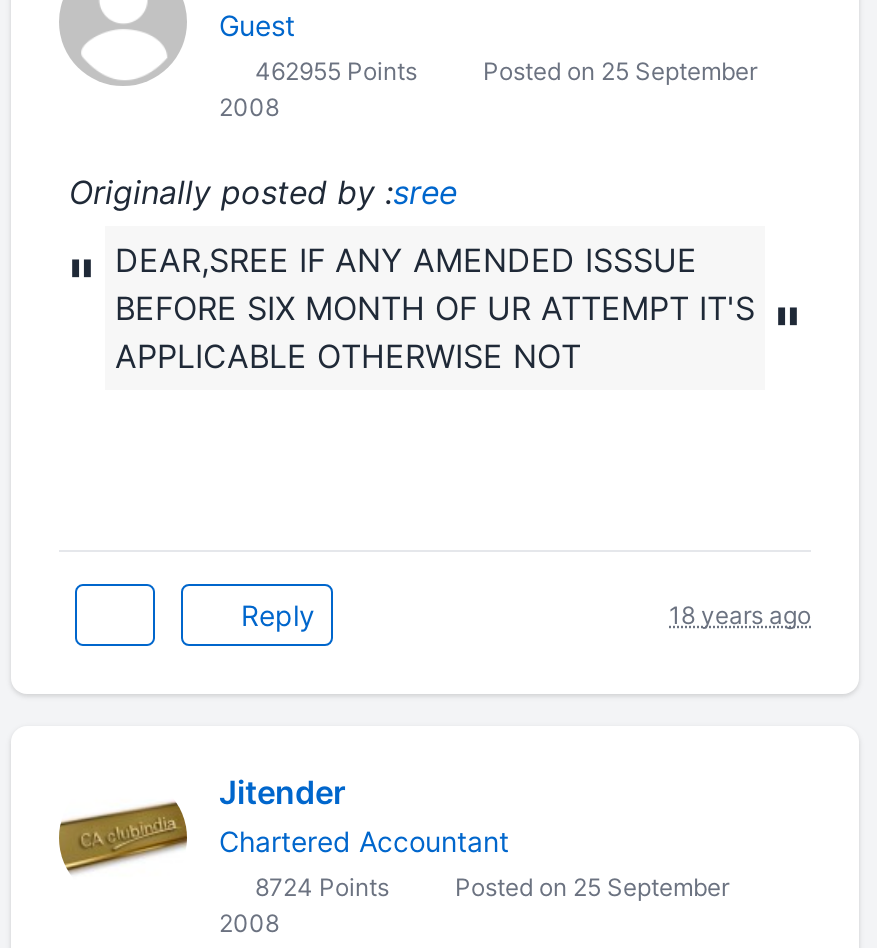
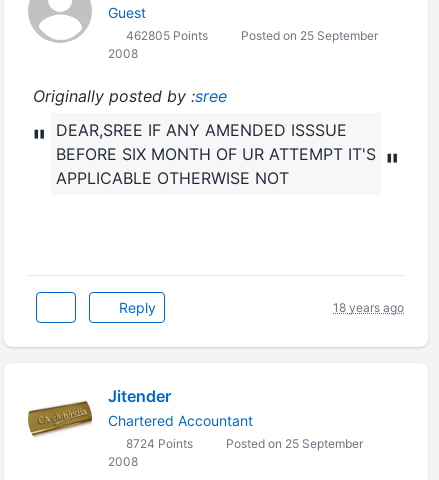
[249,56,757,86] 462955 Points Posted on 25 September -> [123,28,378,43] 462805 Points Posted on 25 September

